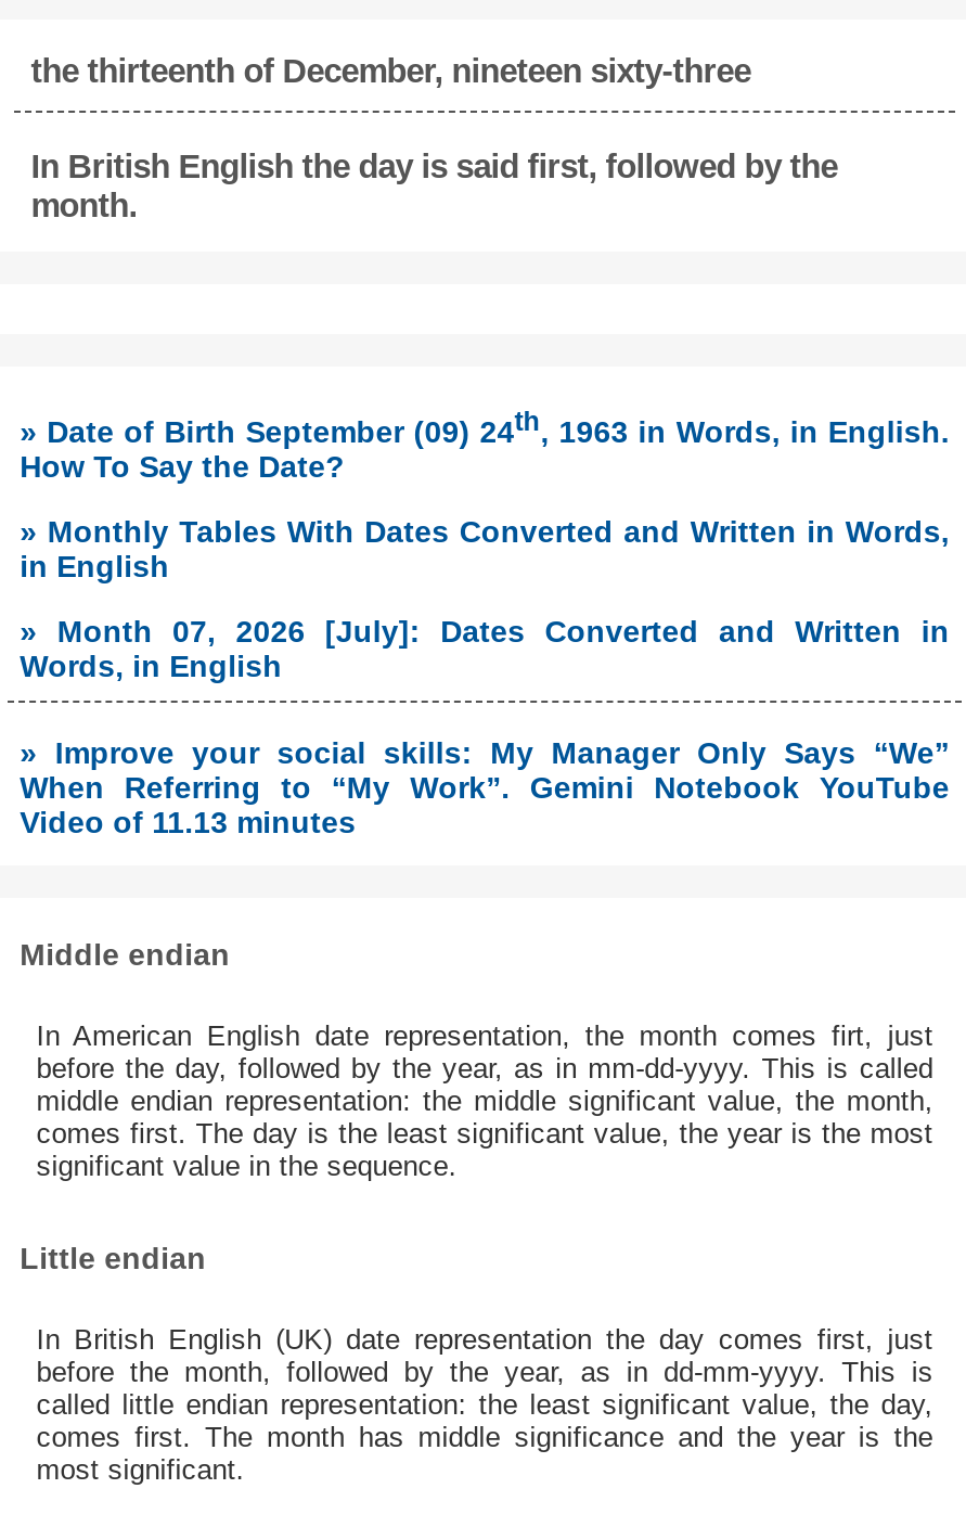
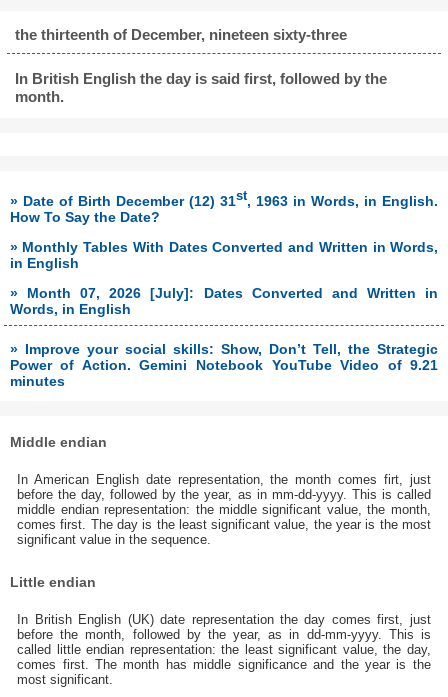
[20,406,950,449] » Date of Birth September (09) 24th, 1963 in Words, in English. -> [10,189,438,209] » Date of Birth December (12) 31st, 1963 in Words, in English.
[20,734,950,838] » Improve your social skills: My Manager Only Says “We” | When Referring to “My Work”. Gemini Notebook YouTube | Video of 11.13 minutes -> [10,340,438,388] » Improve your social skills: Show, Don’t Tell, the Strategic | Power of Action. Gemini Notebook YouTube Video of 9.21 | minutes

